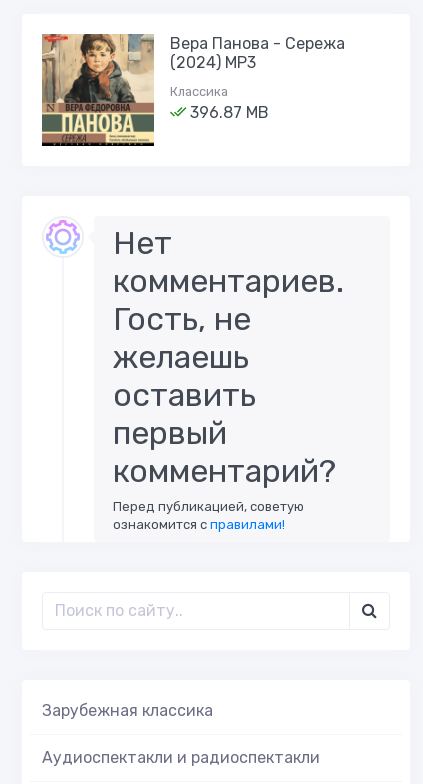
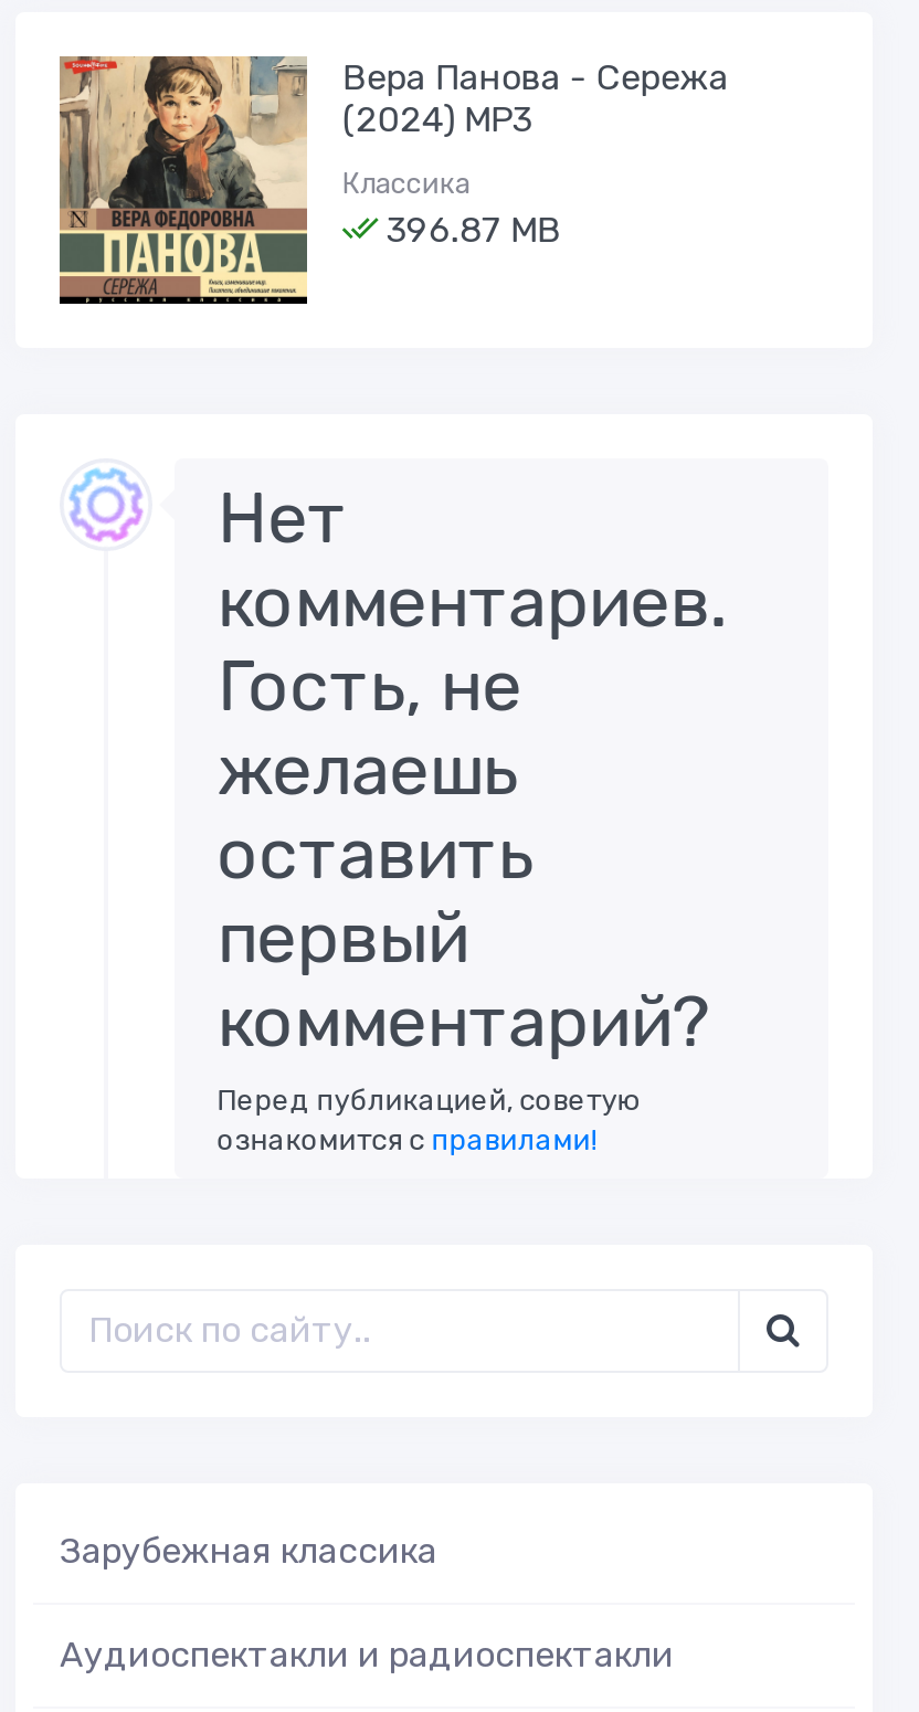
[46,219,80,255] [image] -> [71,467,141,542] [image]

